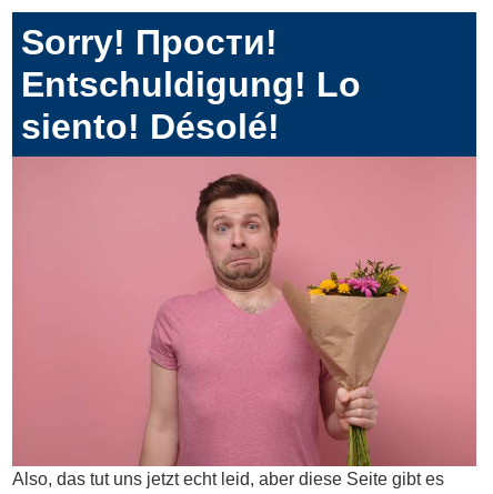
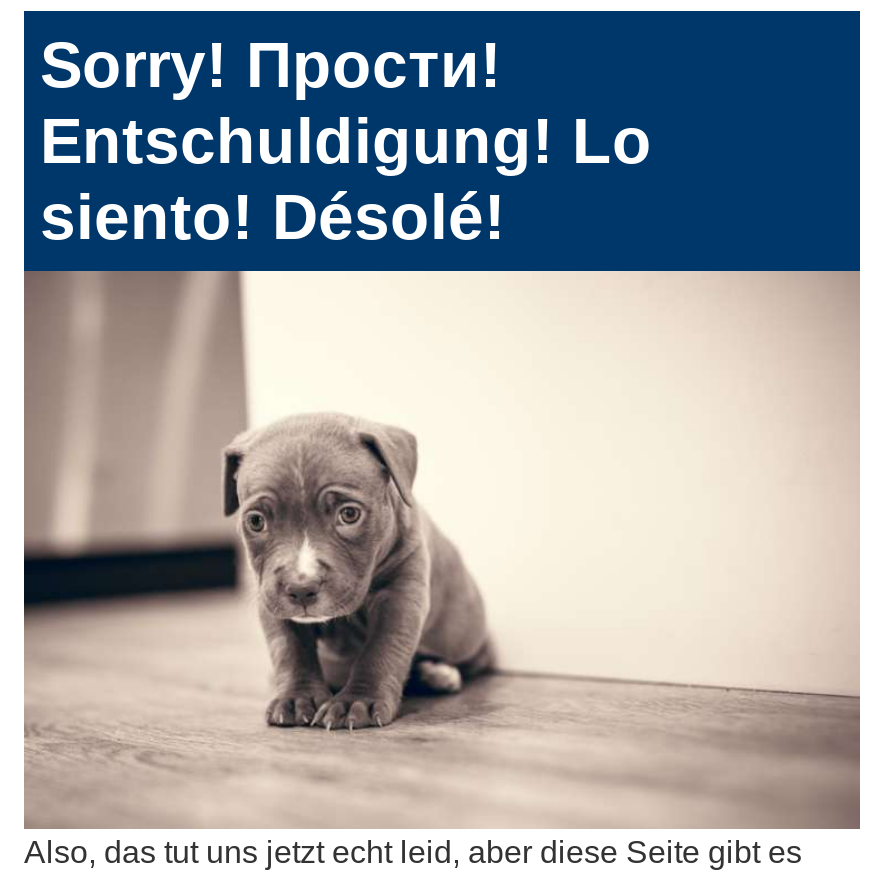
[12,155,476,466] [image] -> [22,269,860,829] [image]

